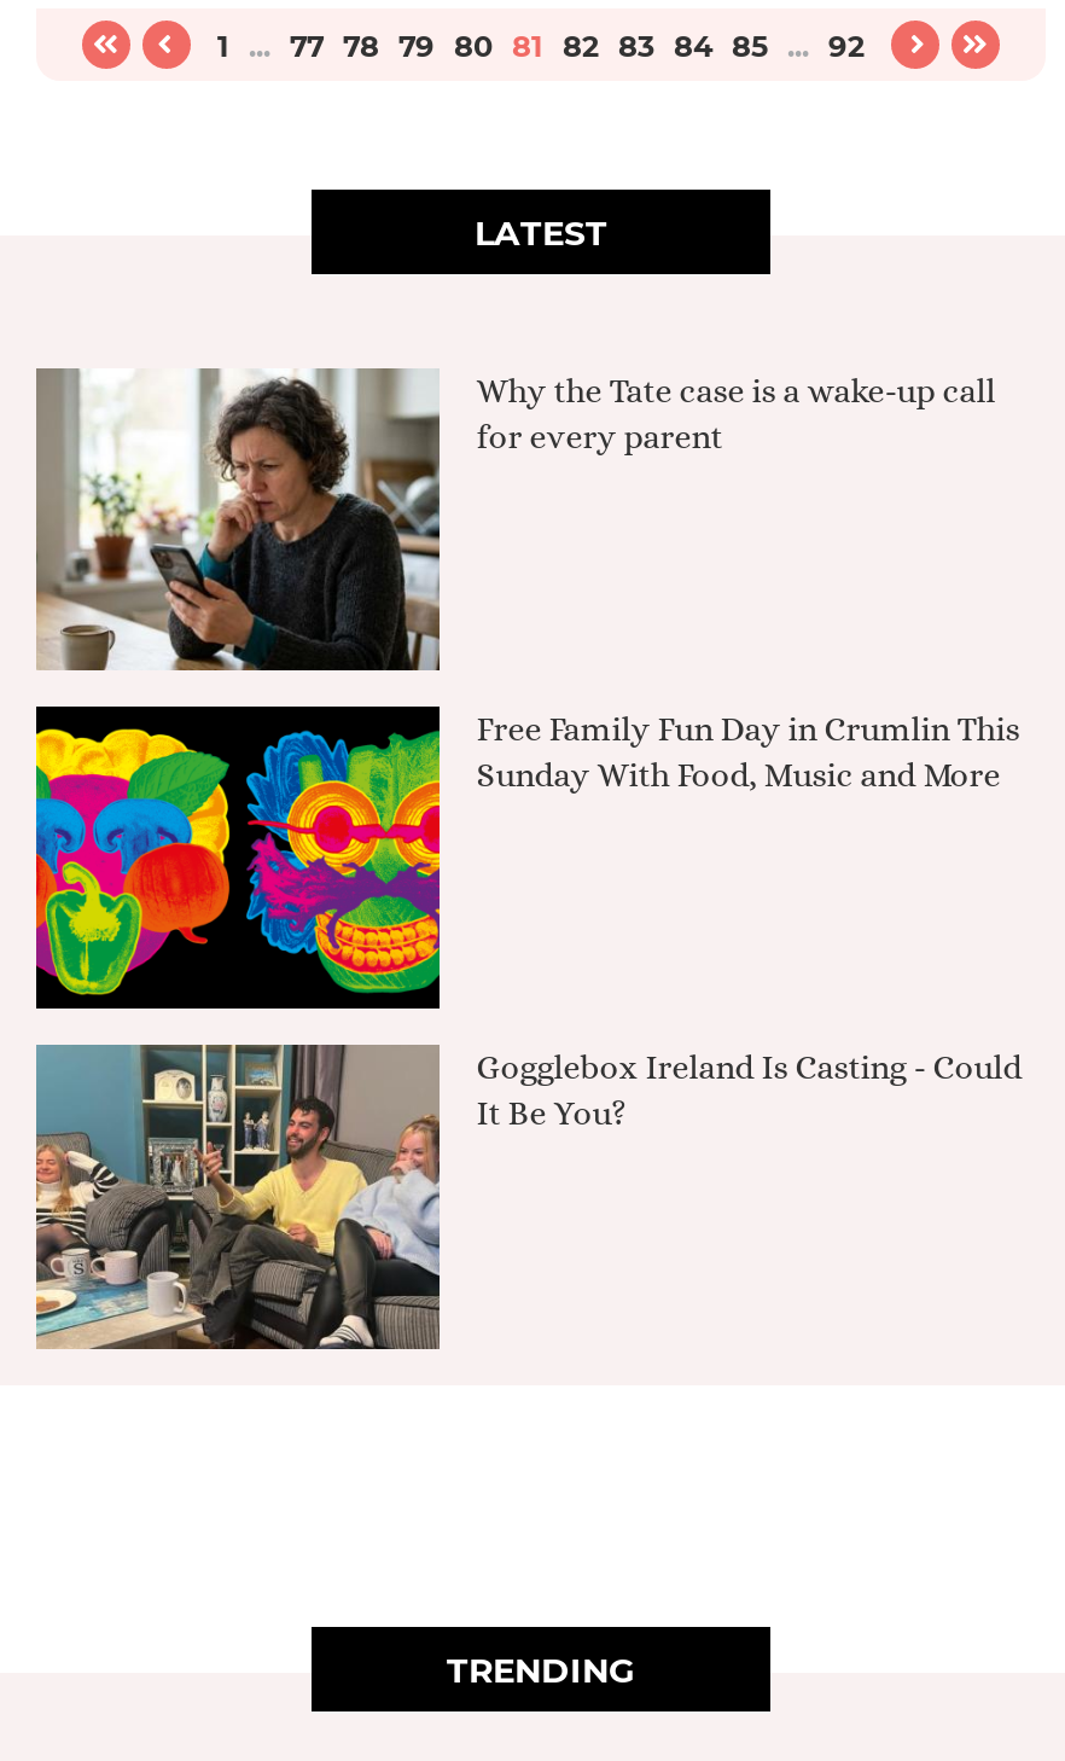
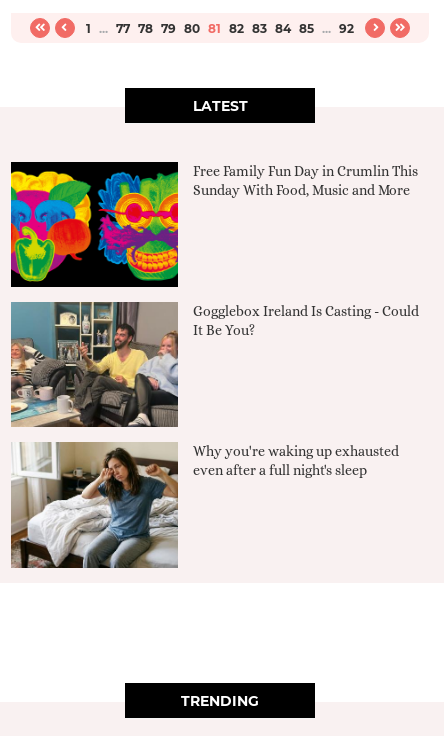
[34,368,995,673] [image] | Why the Tate case is a wake-up call | for every parent -> none
moved [34,709,1022,1132] -> [10,162,419,338]: [image] | Free Family Fun Day in Crumlin This | Sunday With Food, Music and More | Gogglebox Ireland Is Casting - Could | It Be You?
moved [31,1040,444,1354] -> [9,300,180,430]: [image]
none -> [10,442,399,569] [image] | Why you're waking up exhausted | even after a full night's sleep

